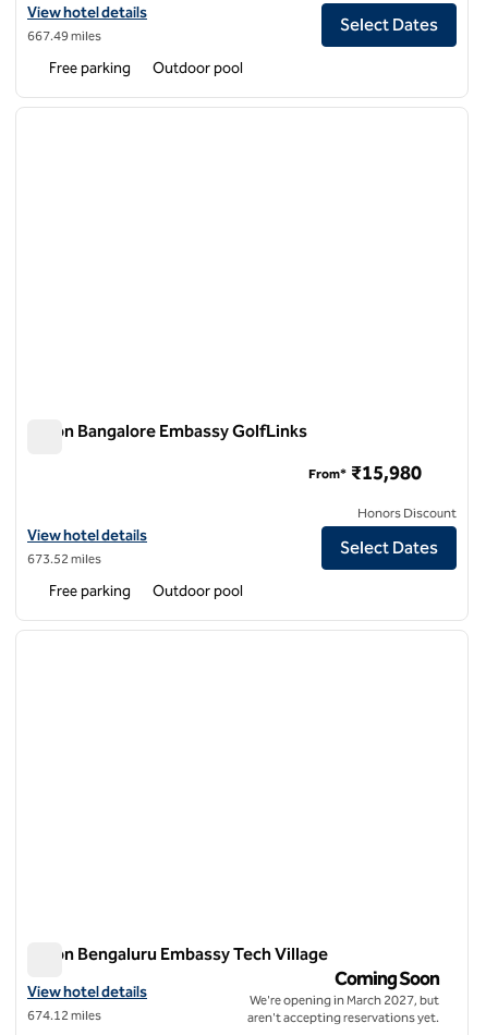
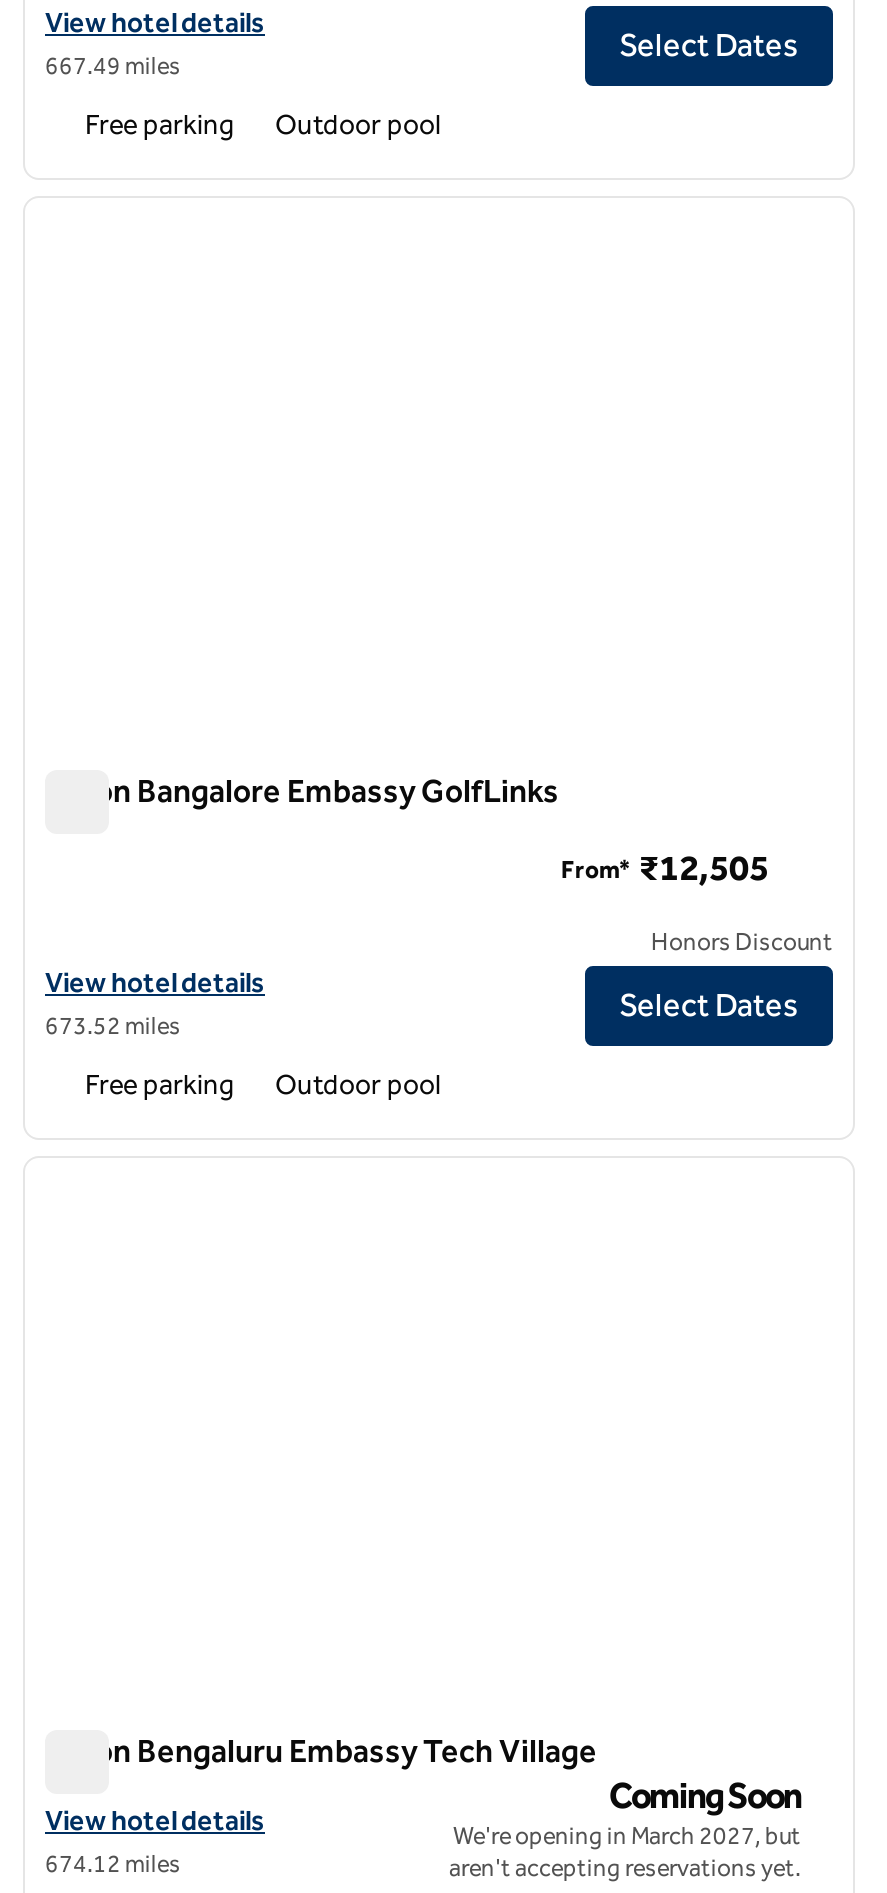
[308,461,422,485] From* ₹15,980 -> [561,847,769,891] From* ₹12,505

